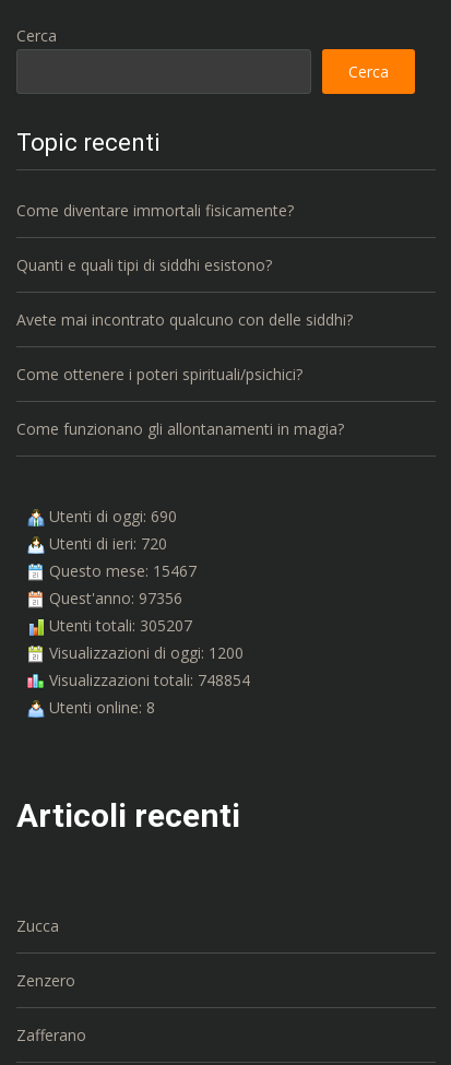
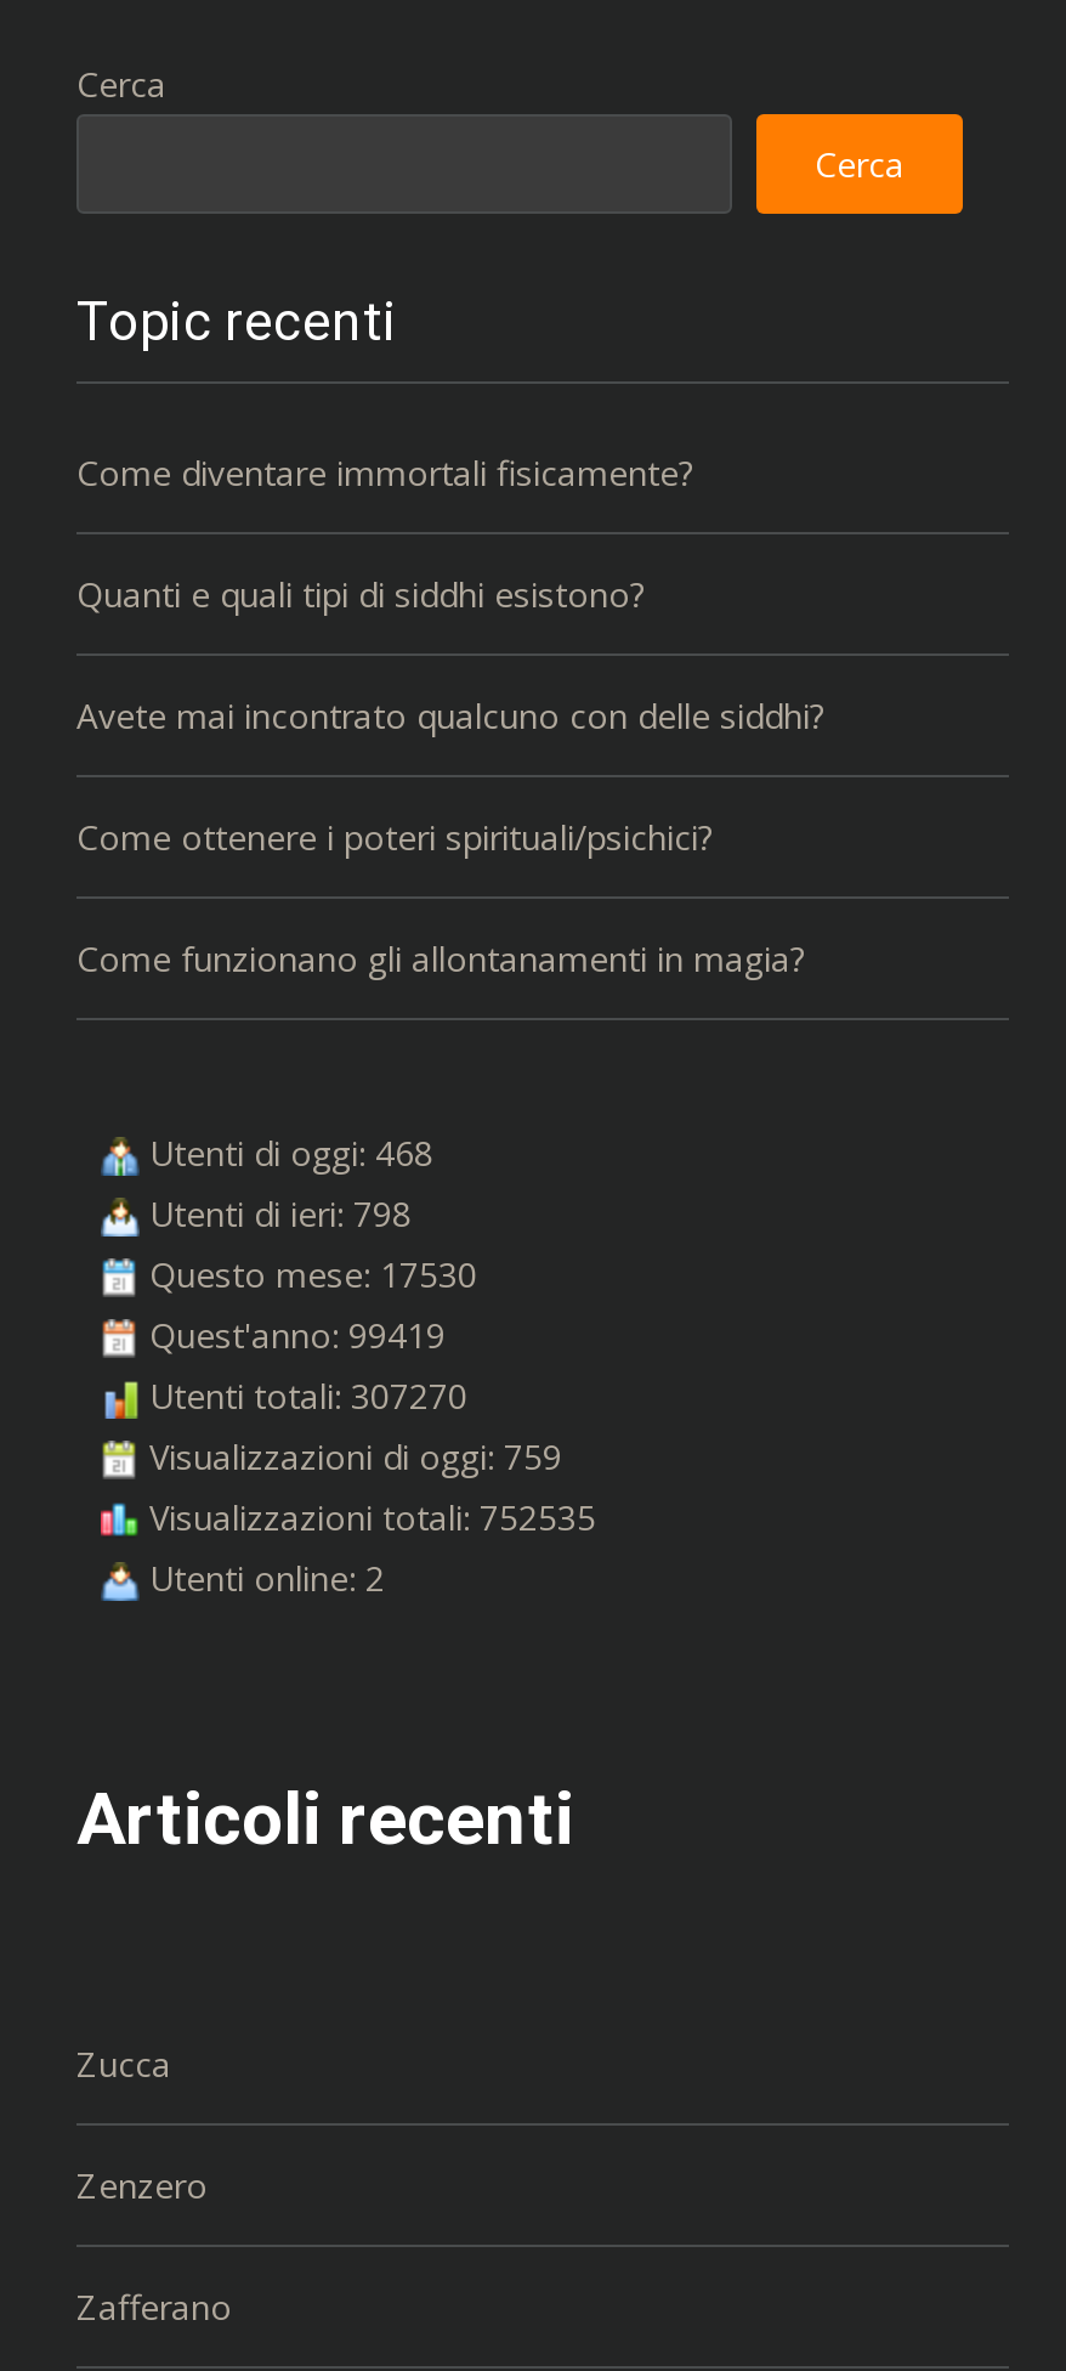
[45,506,177,527] Utenti di oggi: 690 -> [140,1130,433,1176] Utenti di oggi: 468
[45,533,167,554] Utenti di ieri: 720 -> [140,1191,412,1237] Utenti di ieri: 798
[45,561,197,581] Questo mese: 15467 -> [140,1252,477,1298] Questo mese: 17530
[45,588,182,609] Quest'anno: 97356 -> [140,1312,446,1358] Quest'anno: 99419
[45,615,192,636] Utenti totali: 305207 -> [140,1373,467,1419] Utenti totali: 307270
[45,642,244,663] Visualizzazioni di oggi: 1200 -> [140,1434,562,1480] Visualizzazioni di oggi: 759
[45,670,250,691] Visualizzazioni totali: 748854 -> [140,1495,596,1541] Visualizzazioni totali: 752535
[45,697,155,718] Utenti online: 8 -> [140,1555,385,1601] Utenti online: 2

